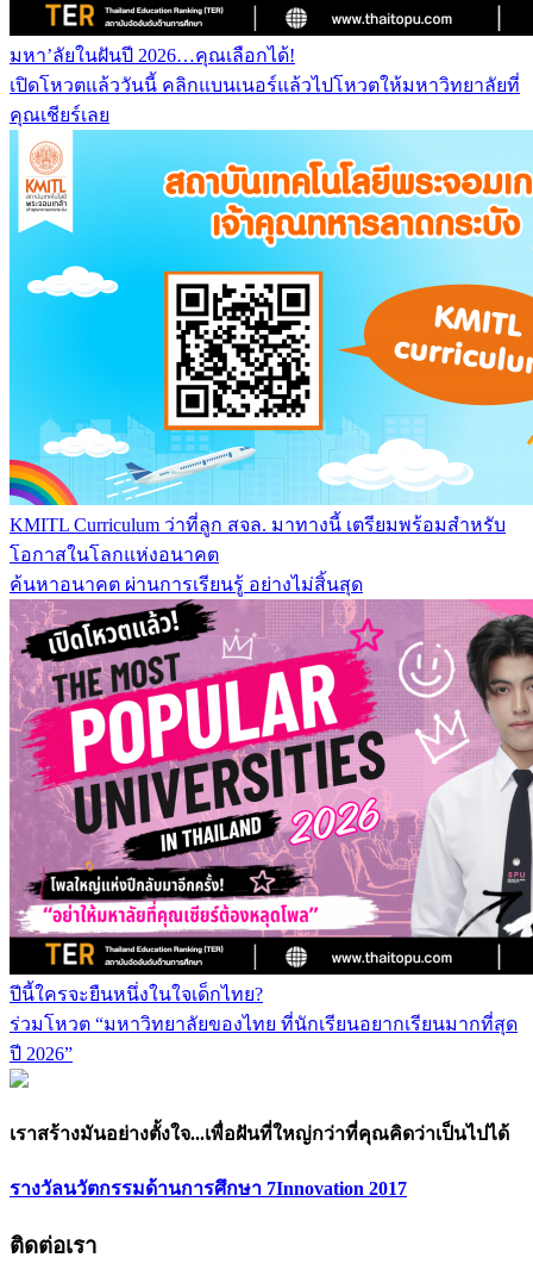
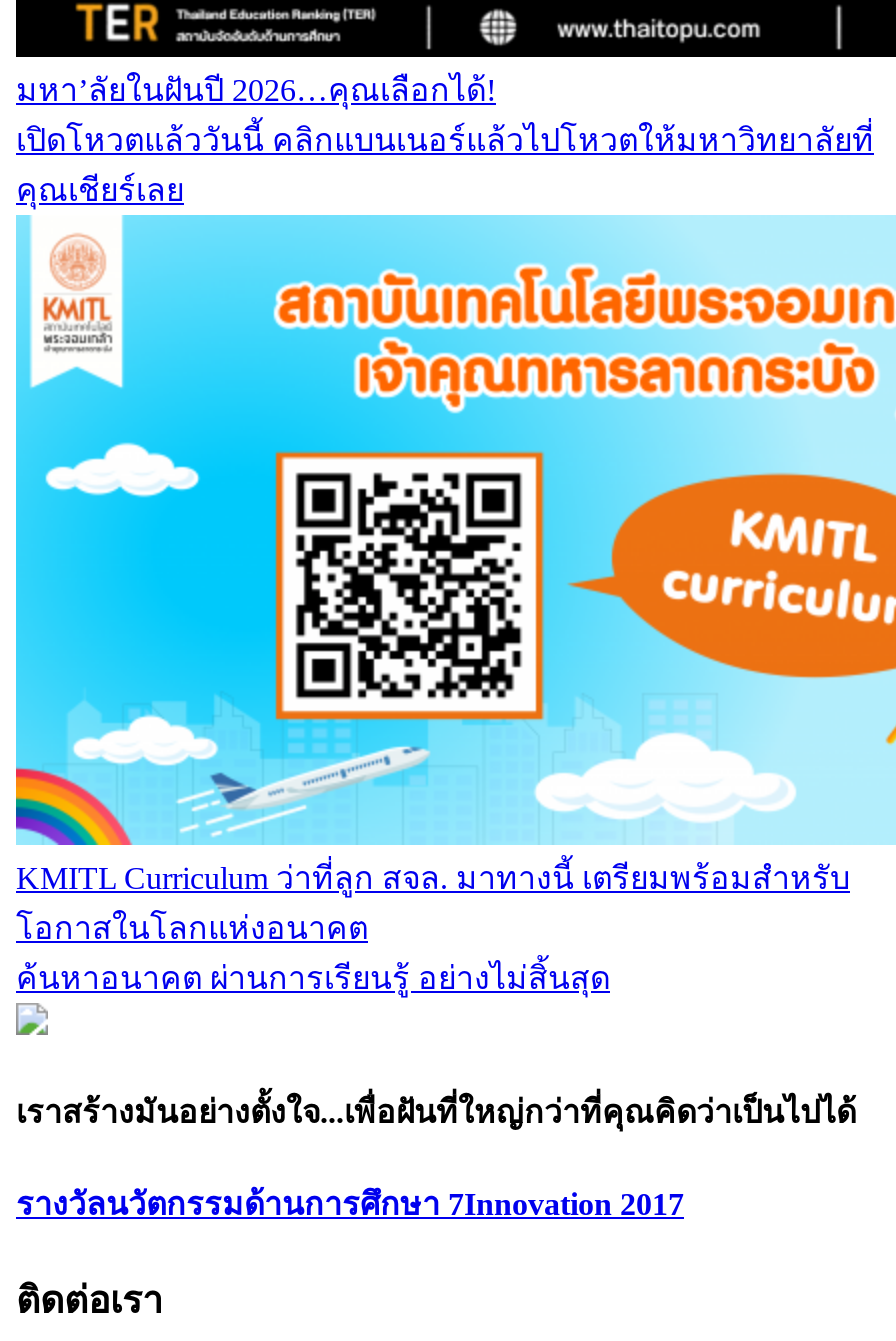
[8,598,529,1064] [image] | ปีนี้ใครจะยืนหนึ่งในใจเด็กไทย? | ร่วมโหวต “มหาวิทยาลัยของไทย ที่นักเรียนอยากเรียนมากที่สุด | ปี 2026” -> none

